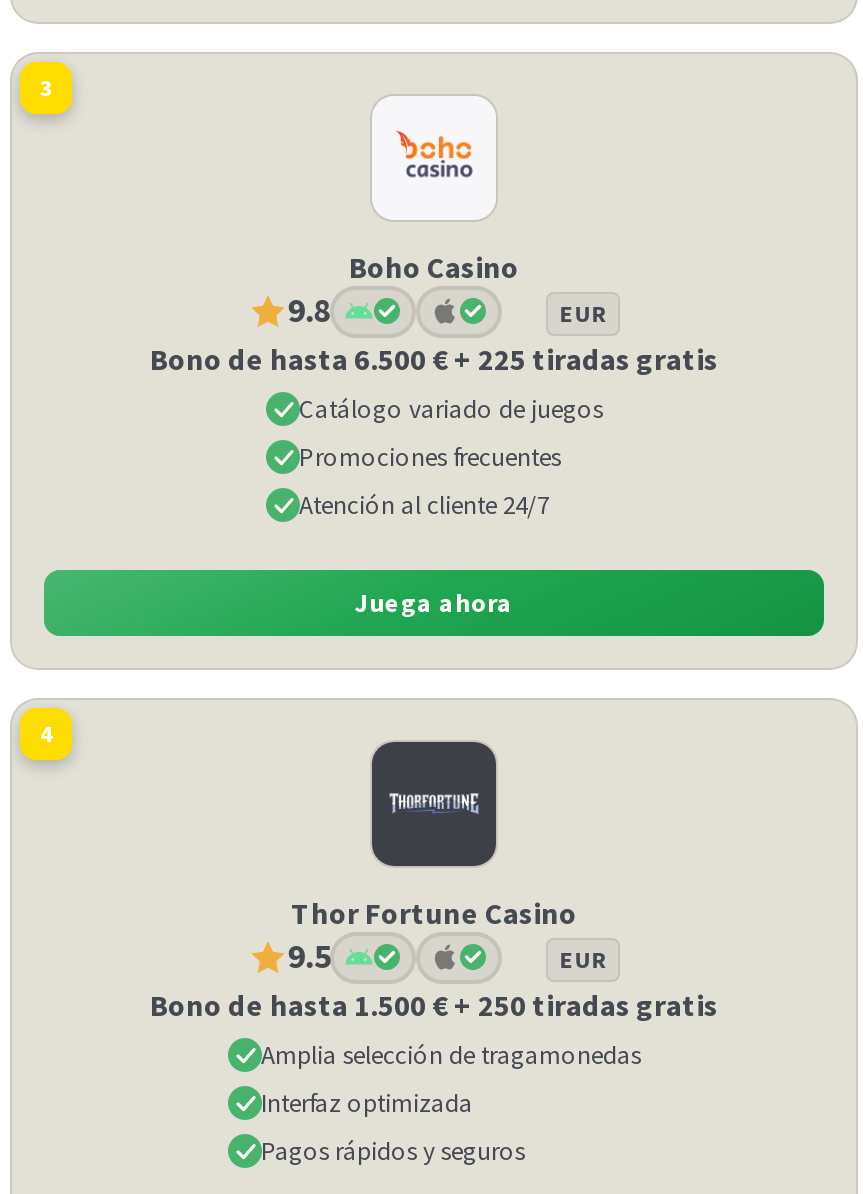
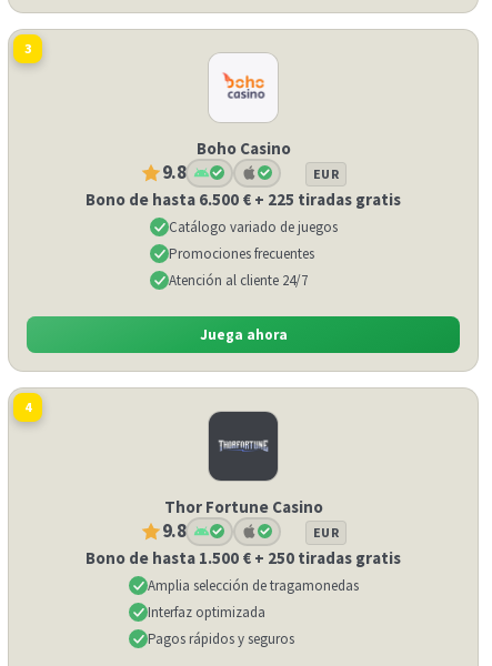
[288,935,331,979] 9.5 -> [162,519,186,543] 9.8

